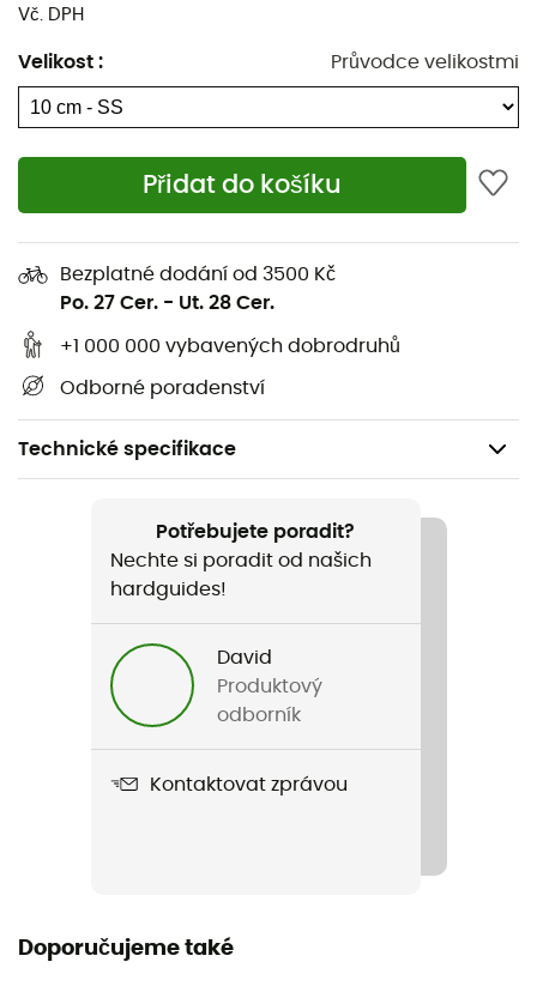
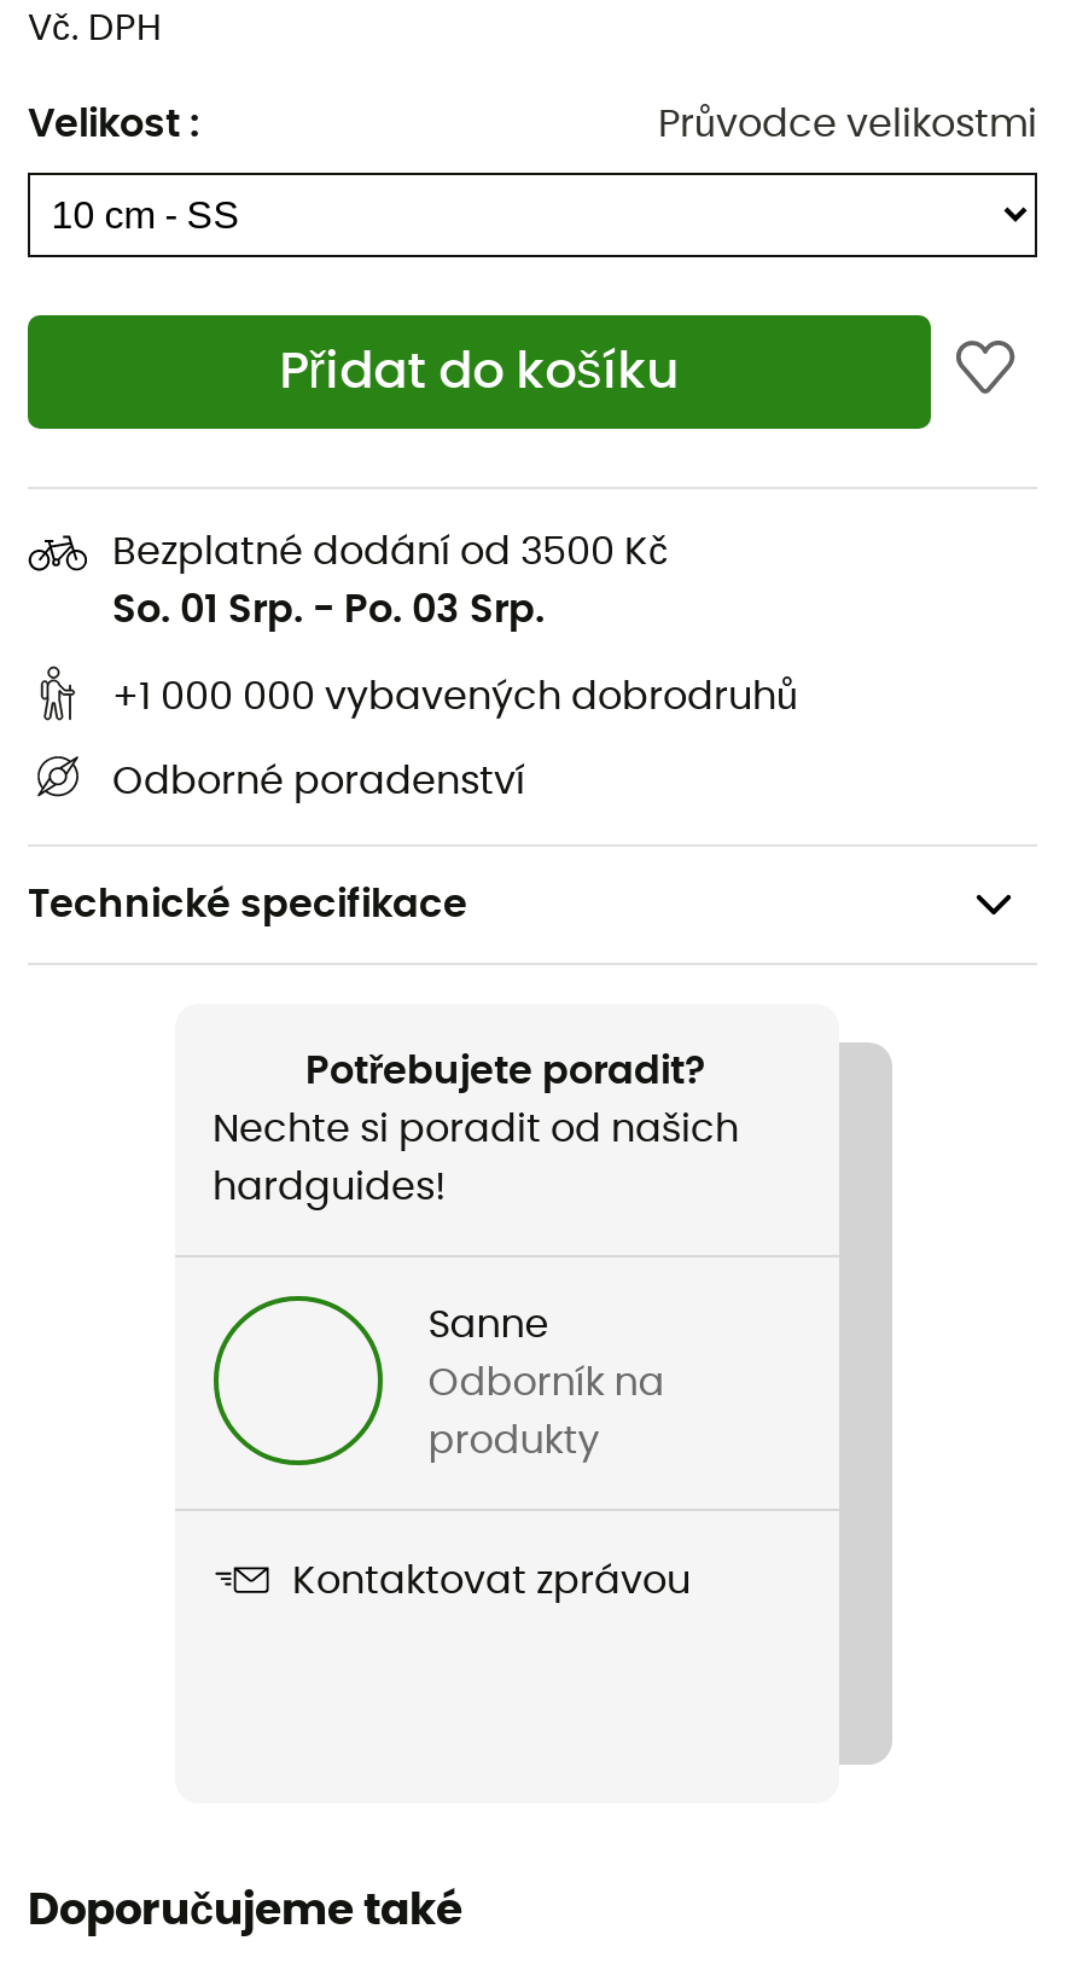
[60,294,274,313] Po. 27 Cer. - Ut. 28 Cer. -> [112,591,545,629] So. 01 Srp. - Po. 03 Srp.
[217,648,272,667] David -> [428,1306,549,1345] Sanne
[217,677,322,696] Produktový -> [428,1364,665,1403] Odborník na
[217,706,301,725] odborník -> [428,1422,599,1461] produkty

